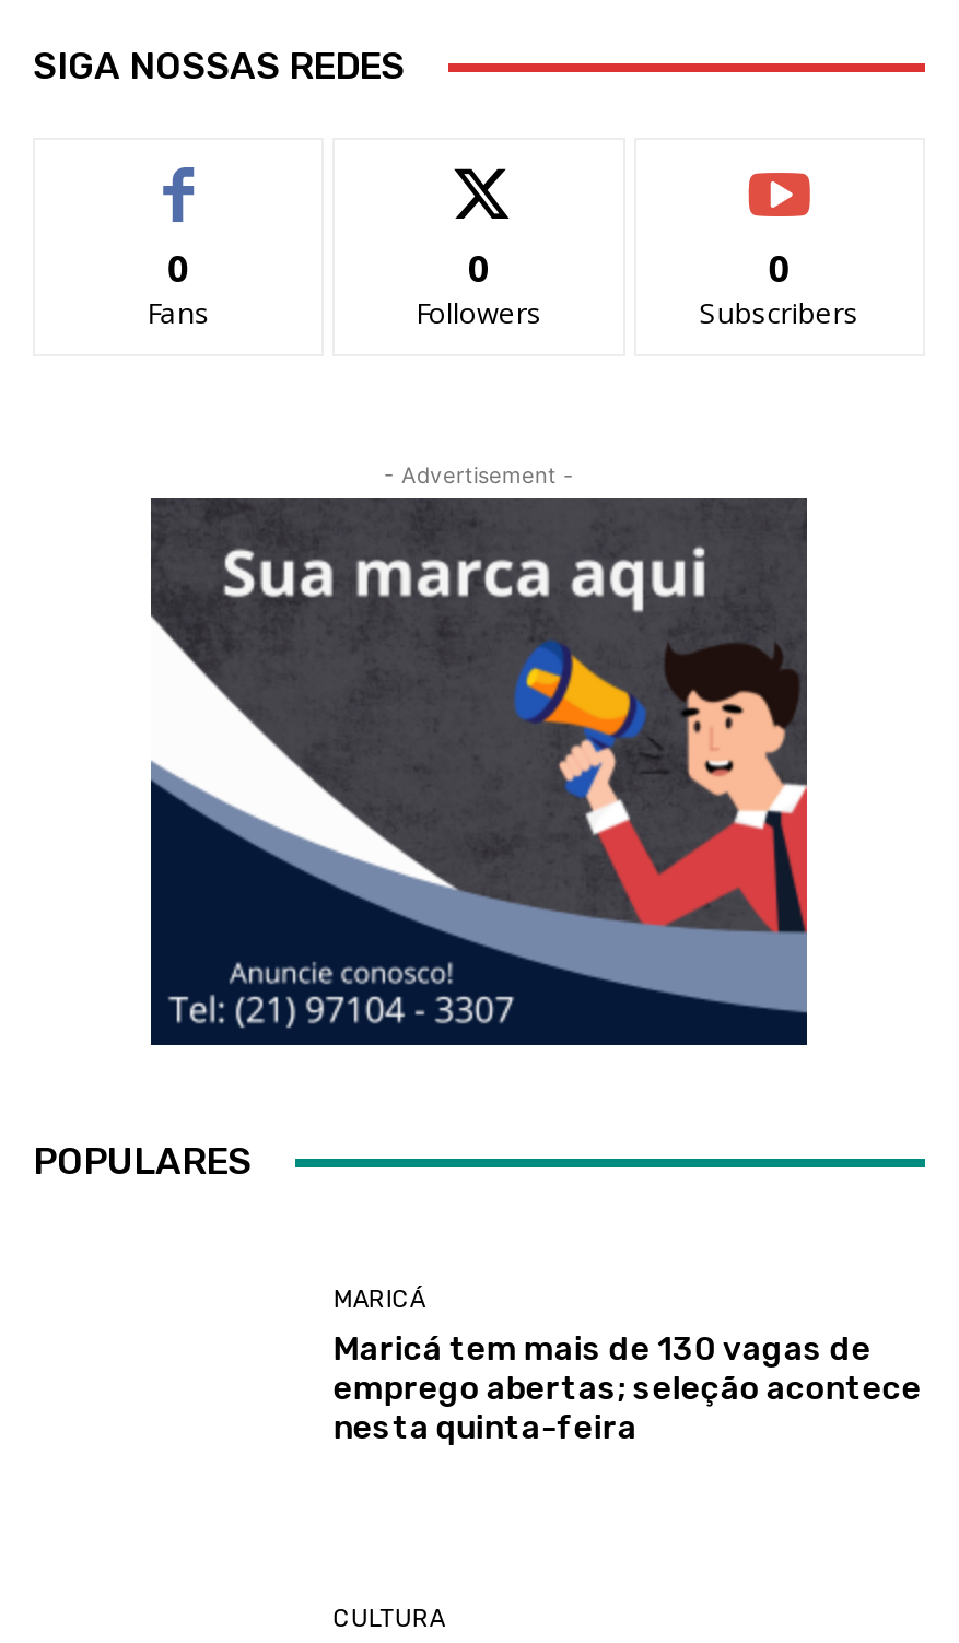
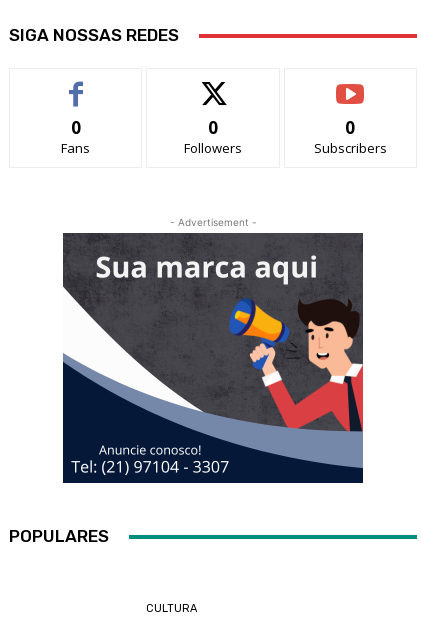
[333,1285,922,1447] MARICÁ | Maricá tem mais de 130 vagas de | emprego abertas; seleção acontece | nesta quinta-feira -> none

